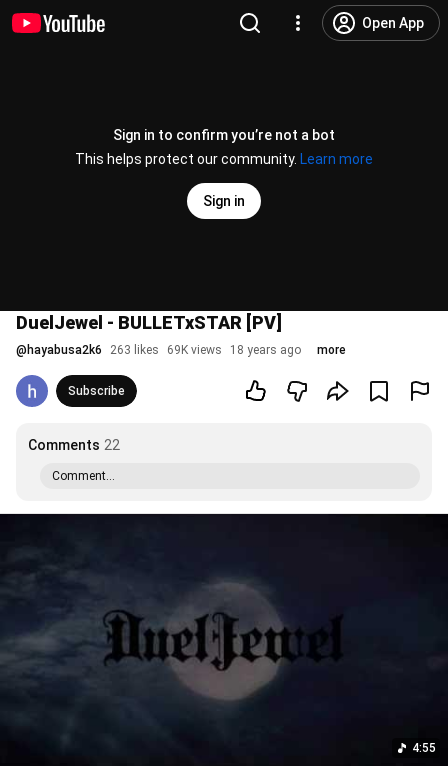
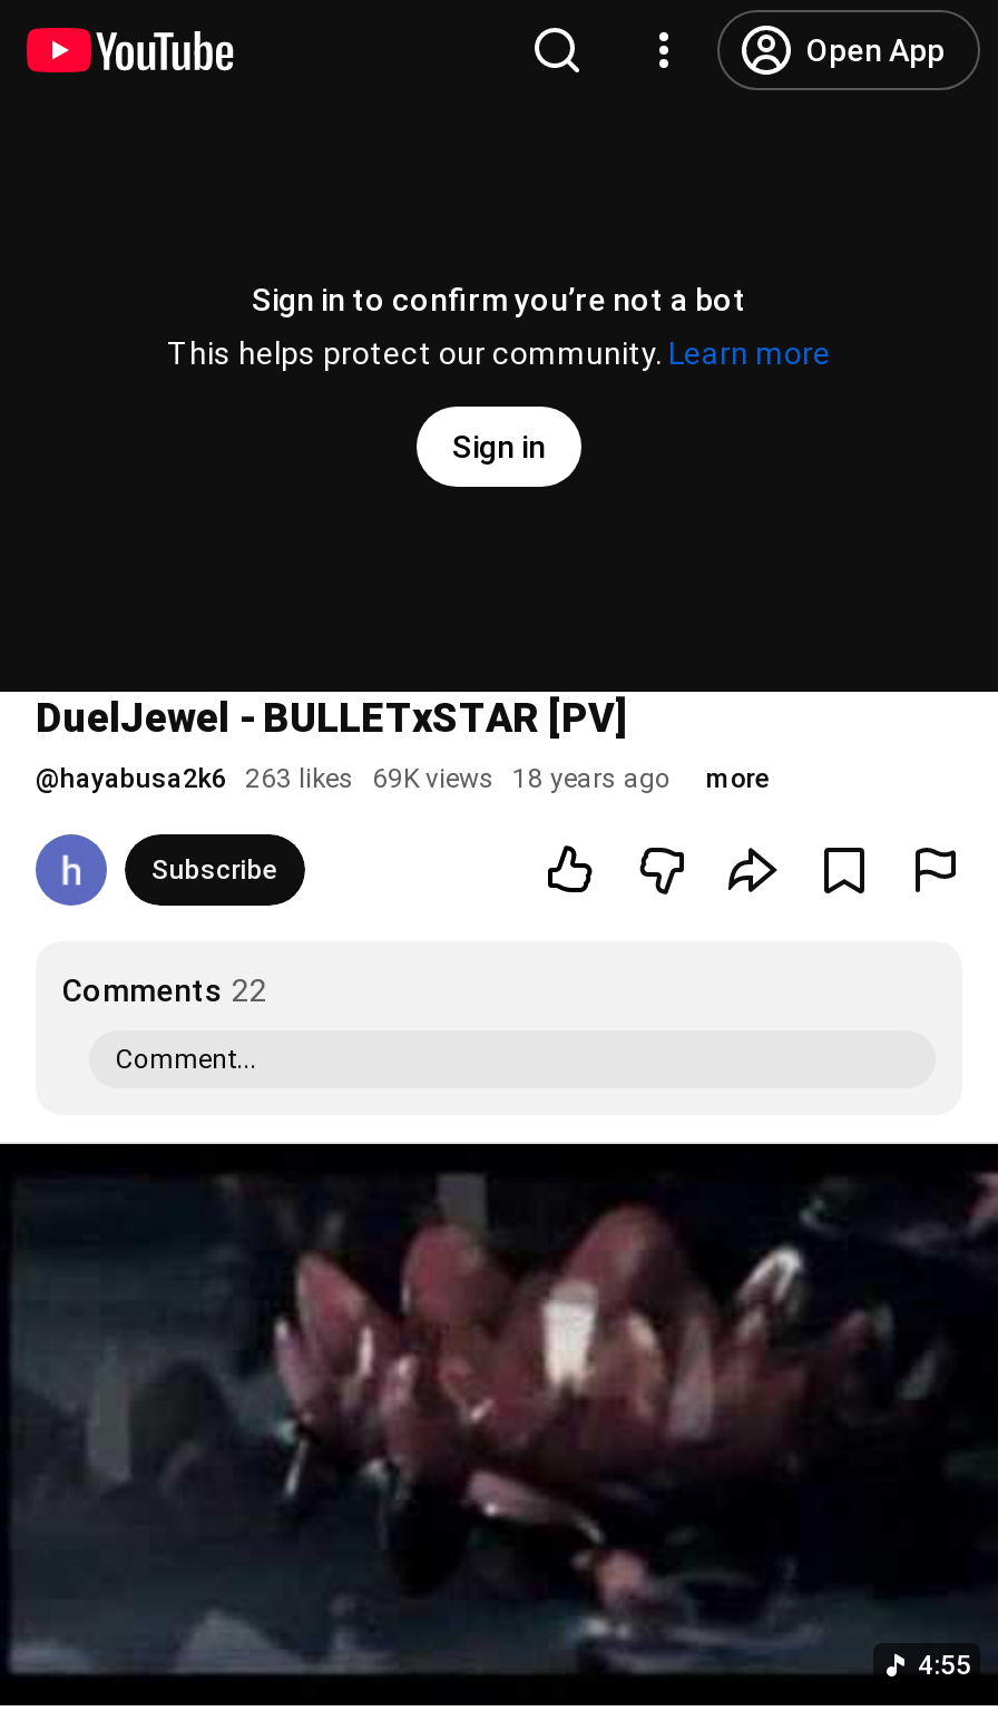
[3,518,445,751] [image] -> [7,1155,991,1674] [image]

